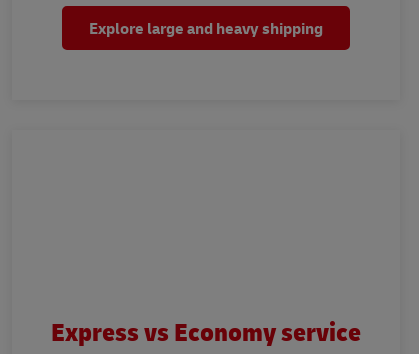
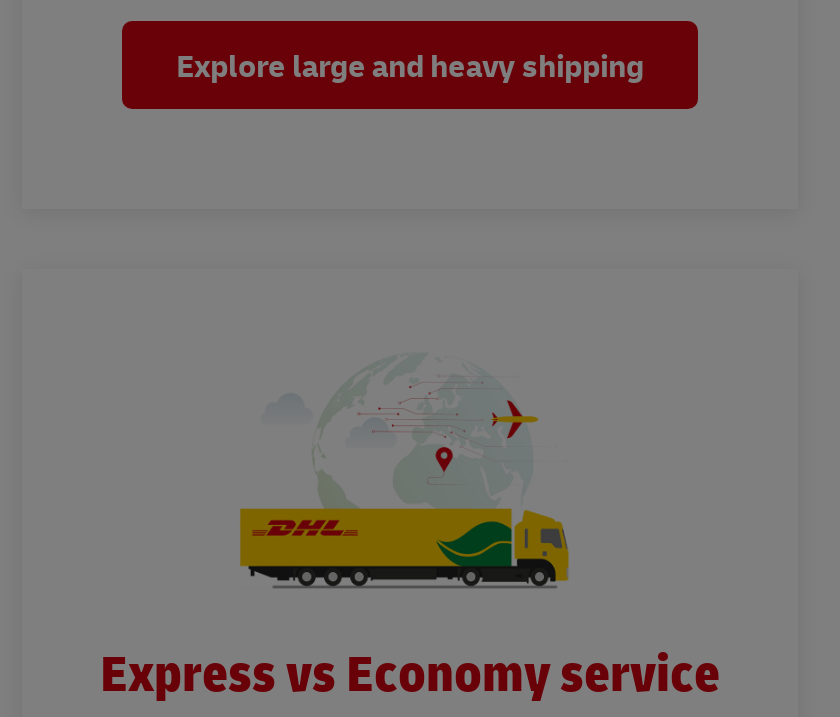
none -> [238,381,570,589] [image]

